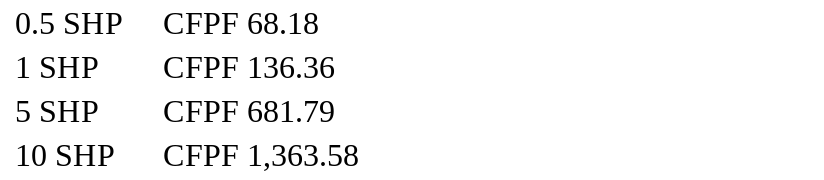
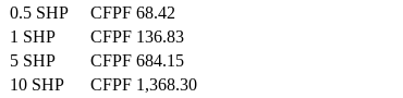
[15,6,319,40] 0.5 SHP CFPF 68.18 -> [10,3,175,22] 0.5 SHP CFPF 68.42
[15,50,335,84] 1 SHP CFPF 136.36 -> [10,27,184,46] 1 SHP CFPF 136.83
[15,94,335,128] 5 SHP CFPF 681.79 -> [10,51,184,70] 5 SHP CFPF 684.15
[15,138,359,172] 10 SHP CFPF 1,363.58 -> [10,75,197,94] 10 SHP CFPF 1,368.30

